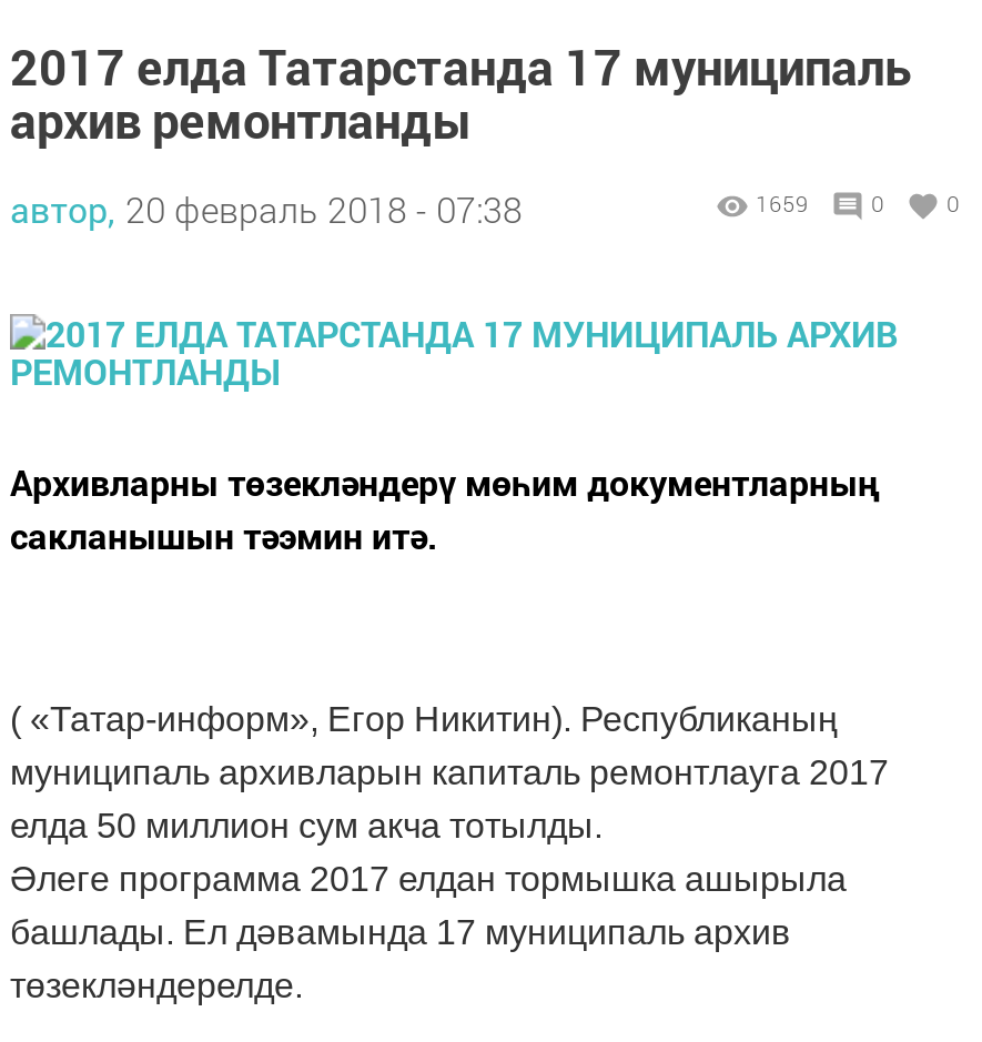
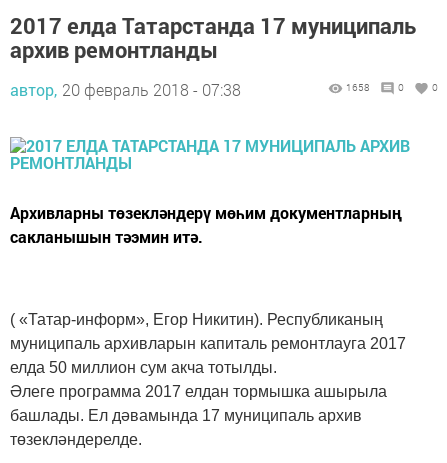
[756,190,809,219] 1659 -> [346,81,370,94] 1658

